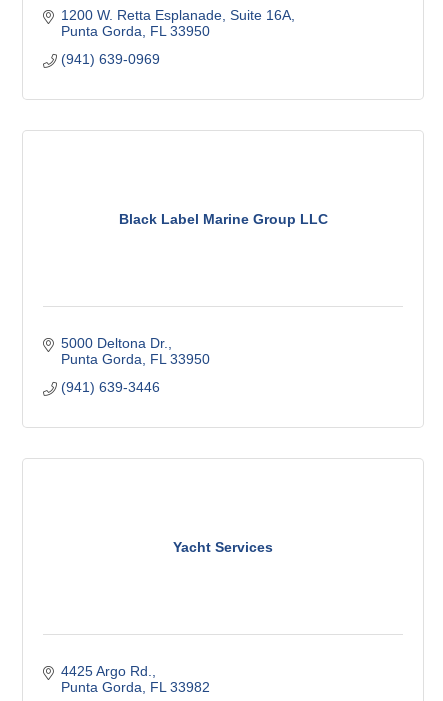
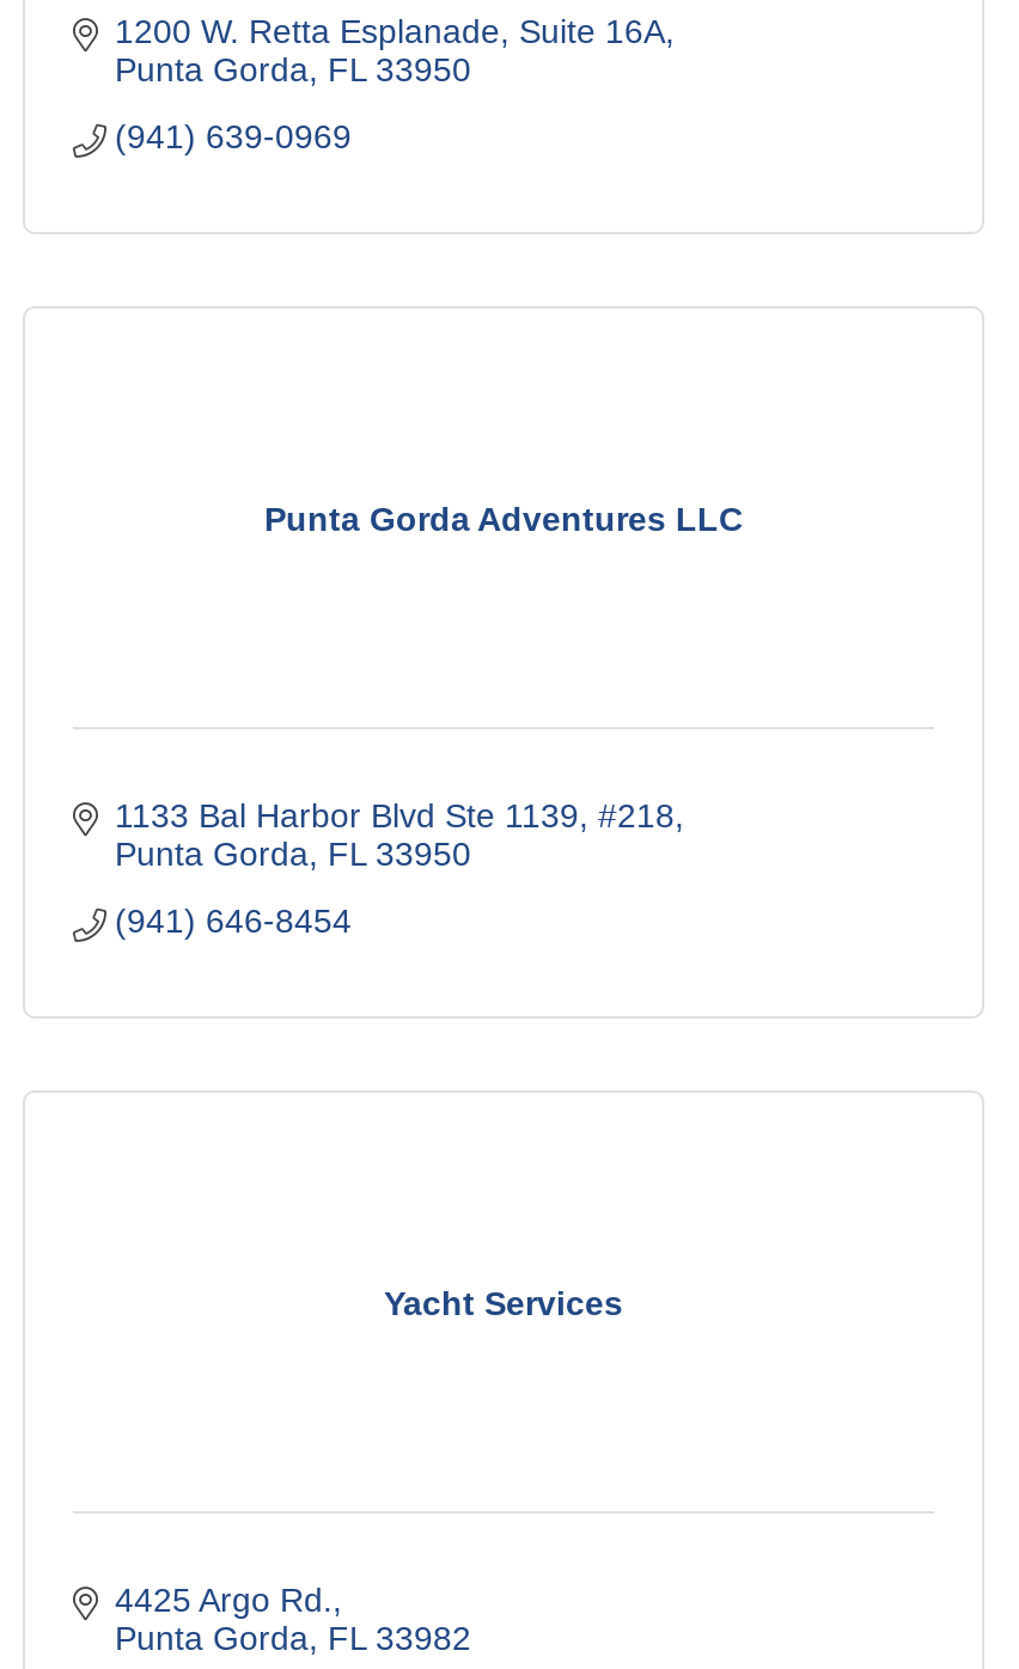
[118,211,327,227] Black Label Marine Group LLC -> [264,499,743,537] Punta Gorda Adventures LLC
[60,335,167,351] 5000 Deltona Dr. -> [115,797,675,835] 1133 Bal Harbor Blvd Ste 1139 #218
[60,379,159,395] (941) 639-3446 -> [115,902,352,940] (941) 646-8454

